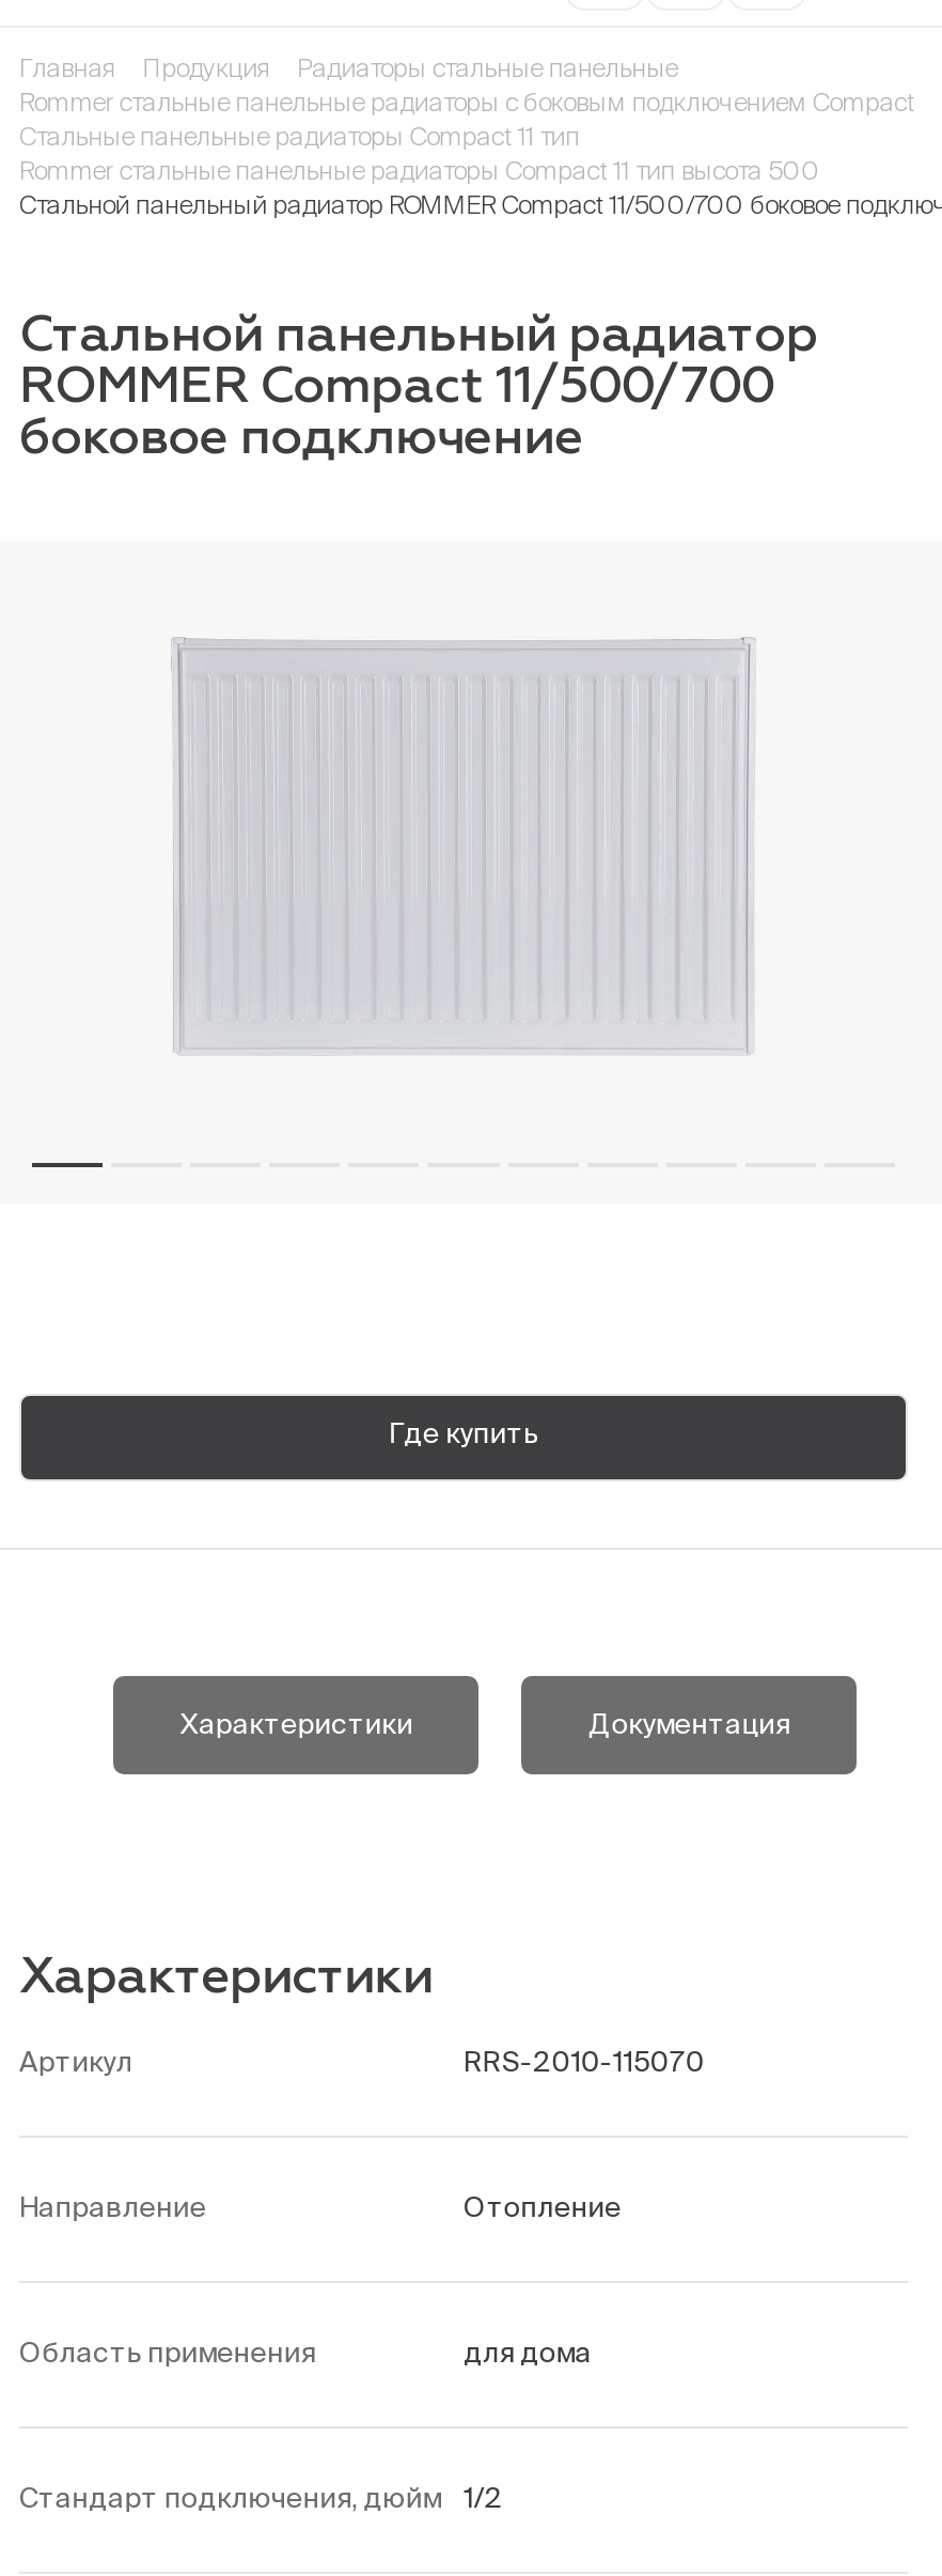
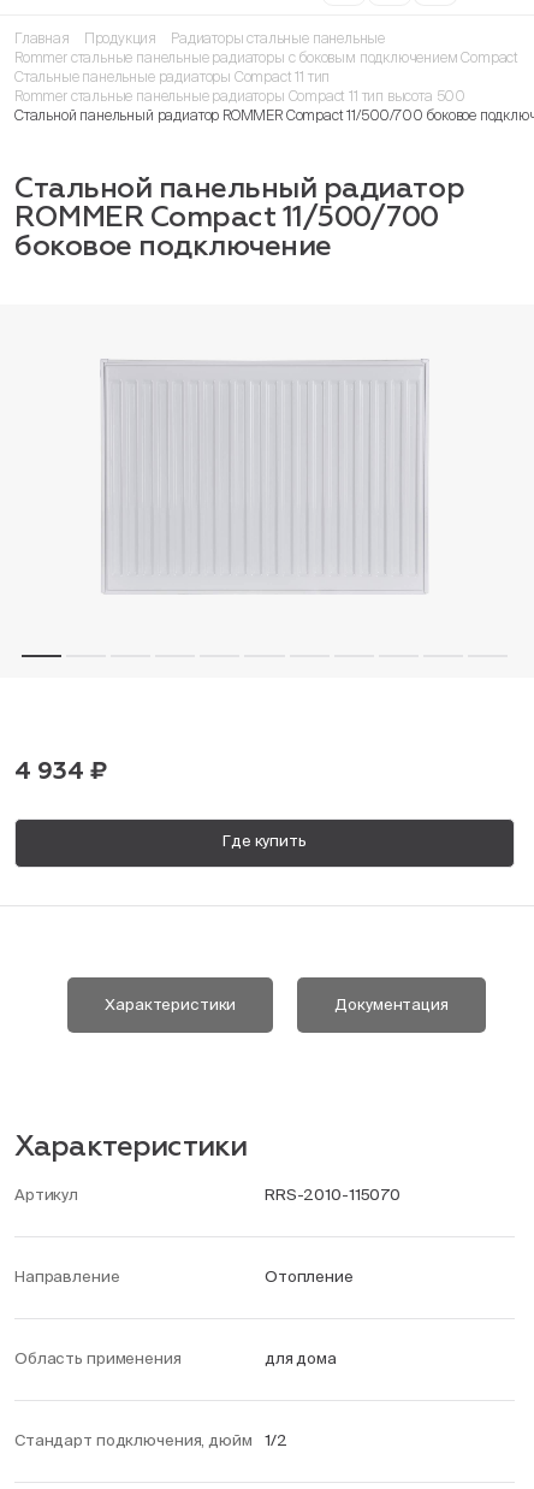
none -> [14,760,107,784] 4 934 ₽

